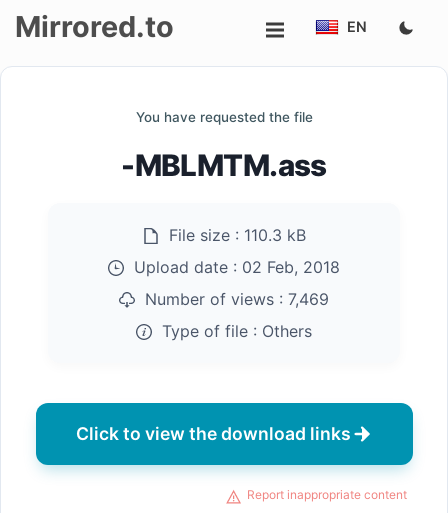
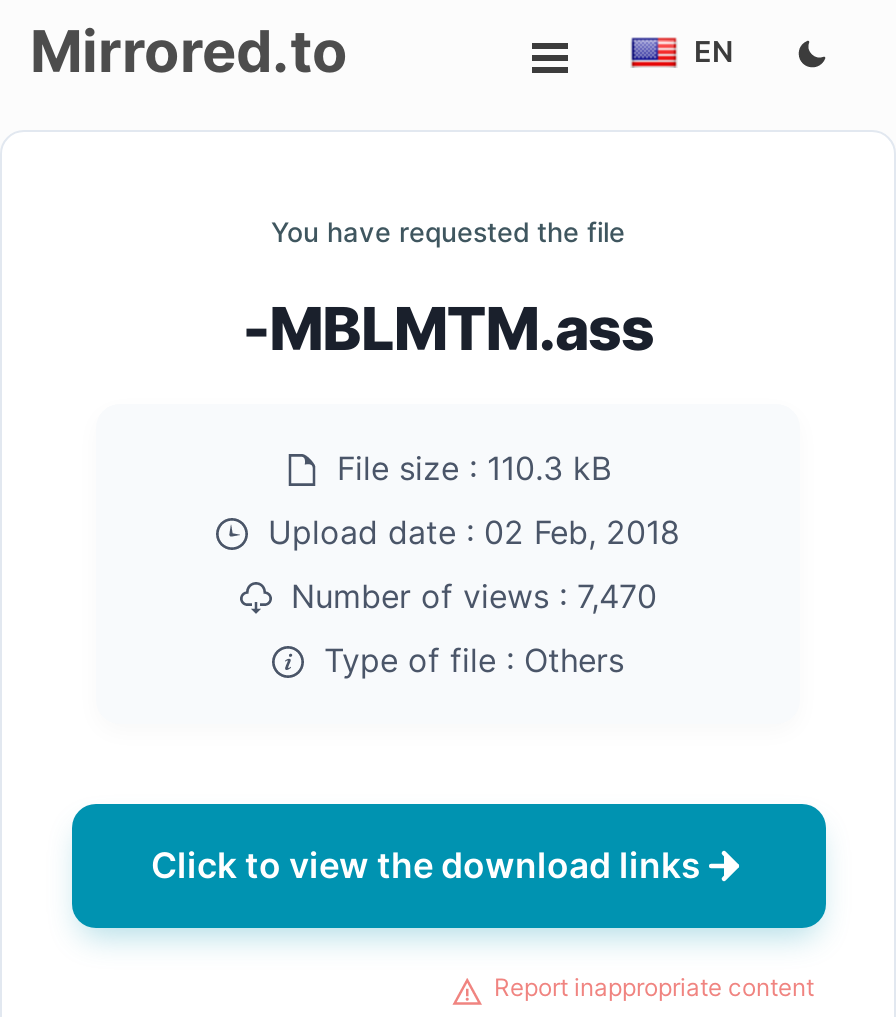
[135,289,329,309] Number of views : 7,469 -> [271,576,657,616] Number of views : 7,470

